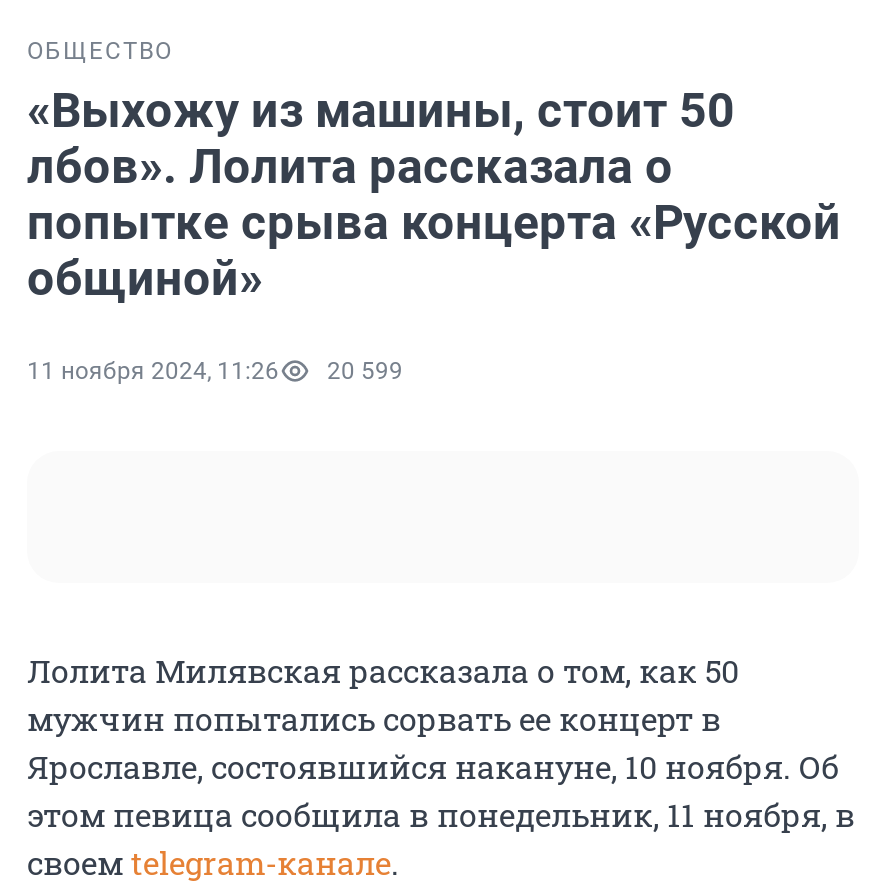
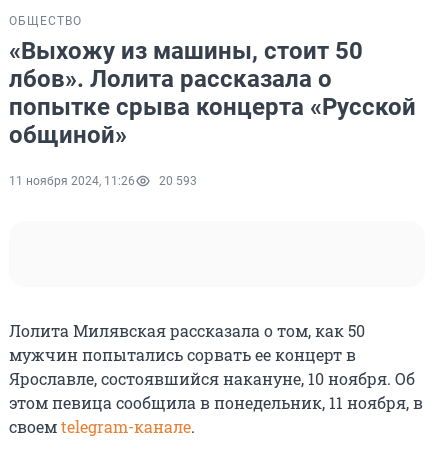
[27,357,403,385] 11 ноября 2024, 11:26 20 599 -> [9,174,197,188] 11 ноября 2024, 11:26 20 593

